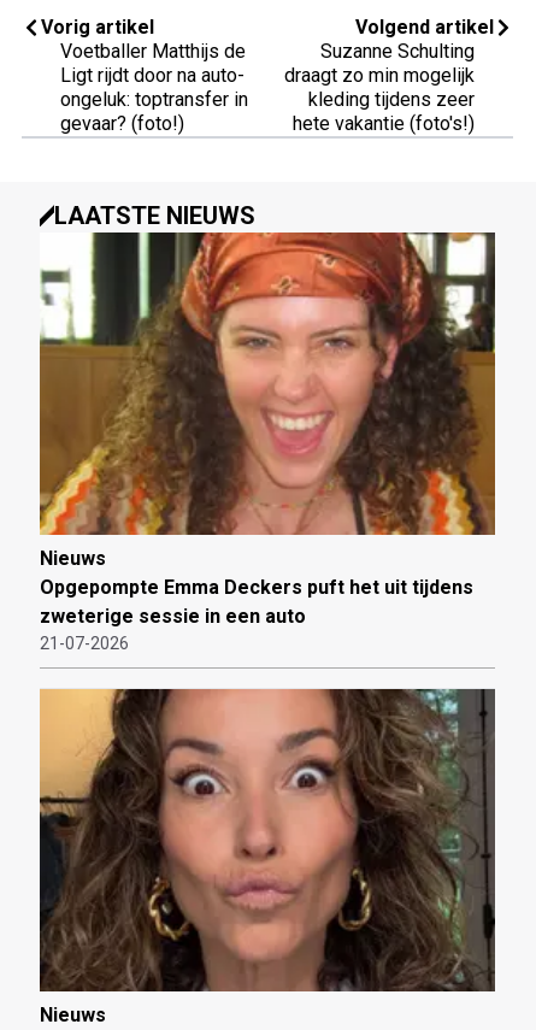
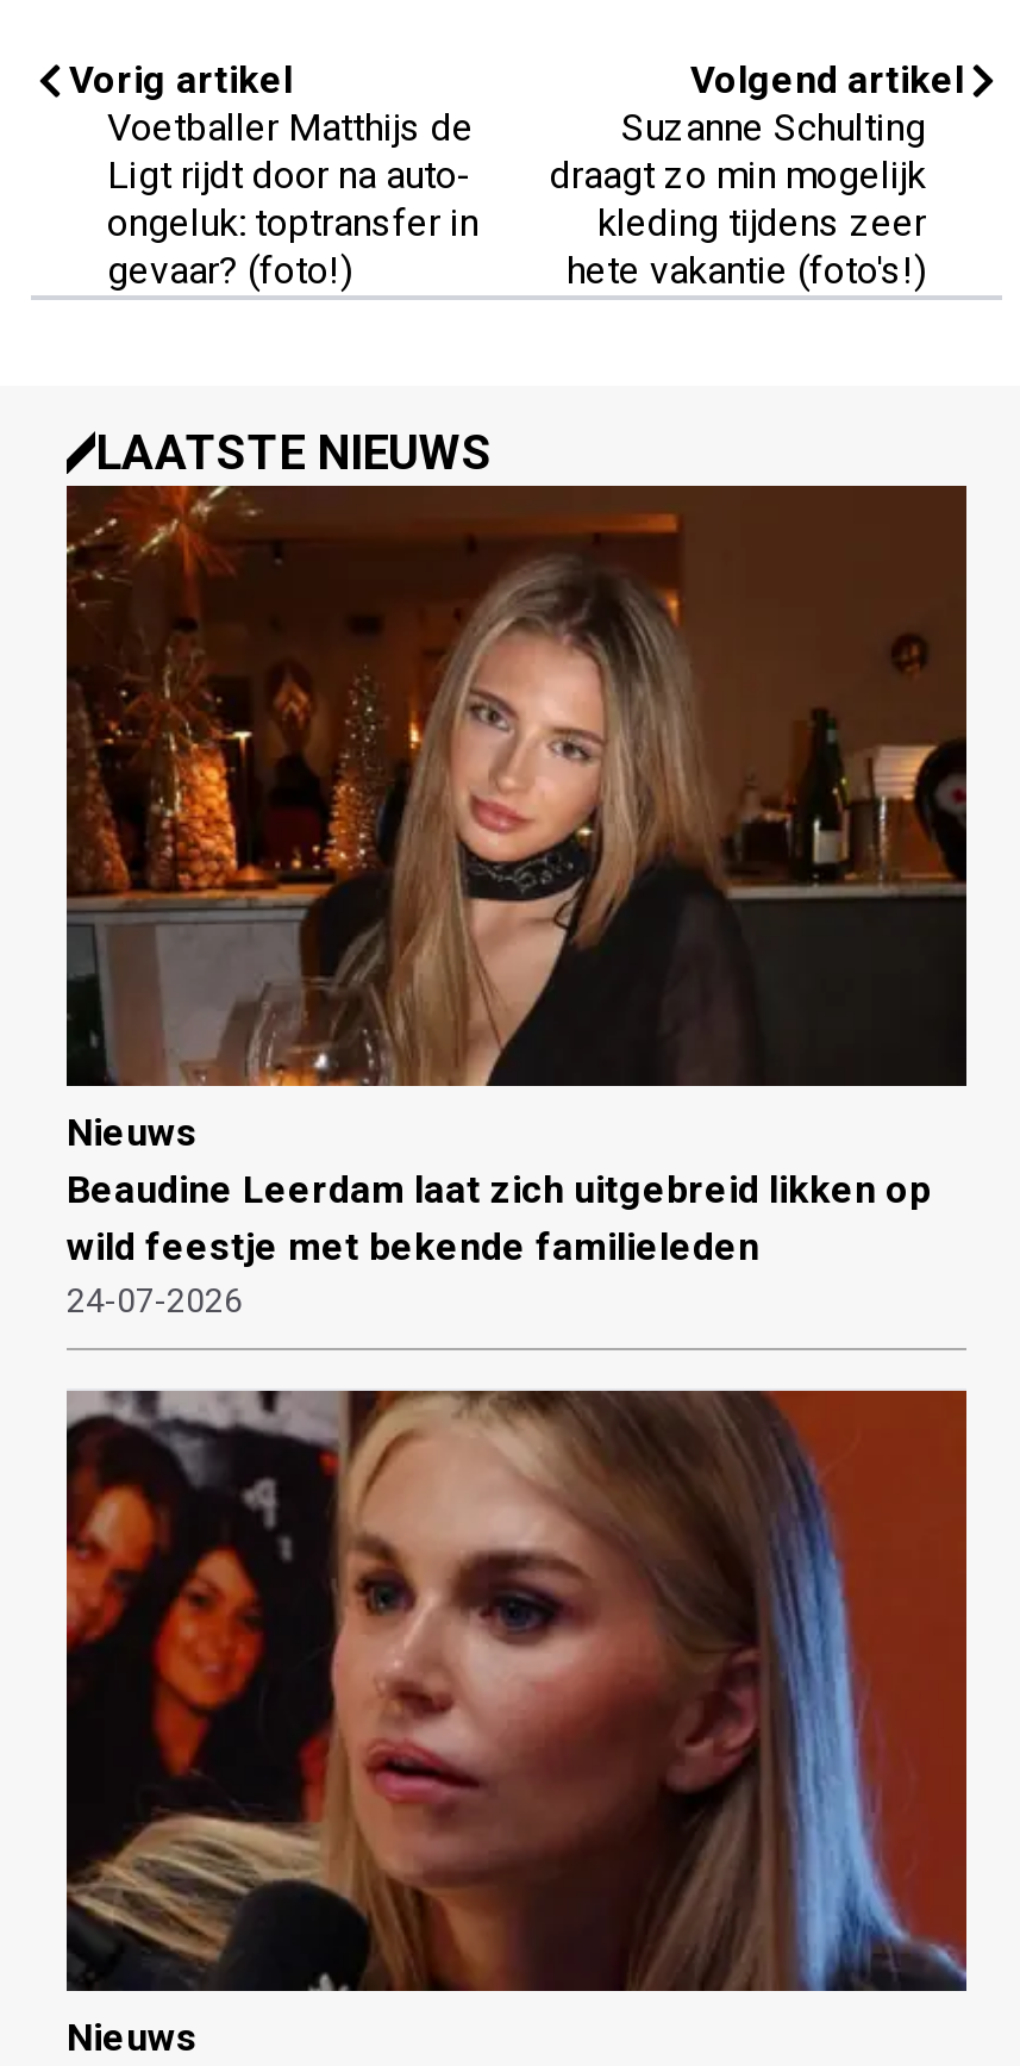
[39,231,496,653] [image] | Opgepompte Emma Deckers puft het uit tijdens | zweterige sessie in een auto | 21-07-2026 -> [64,454,969,1318] [image] | Beaudine Leerdam laat zich uitgebreid likken op | wild feestje met bekende familieleden | 24-07-2026
[39,688,496,993] [image] -> [64,1387,969,1992] [image]

